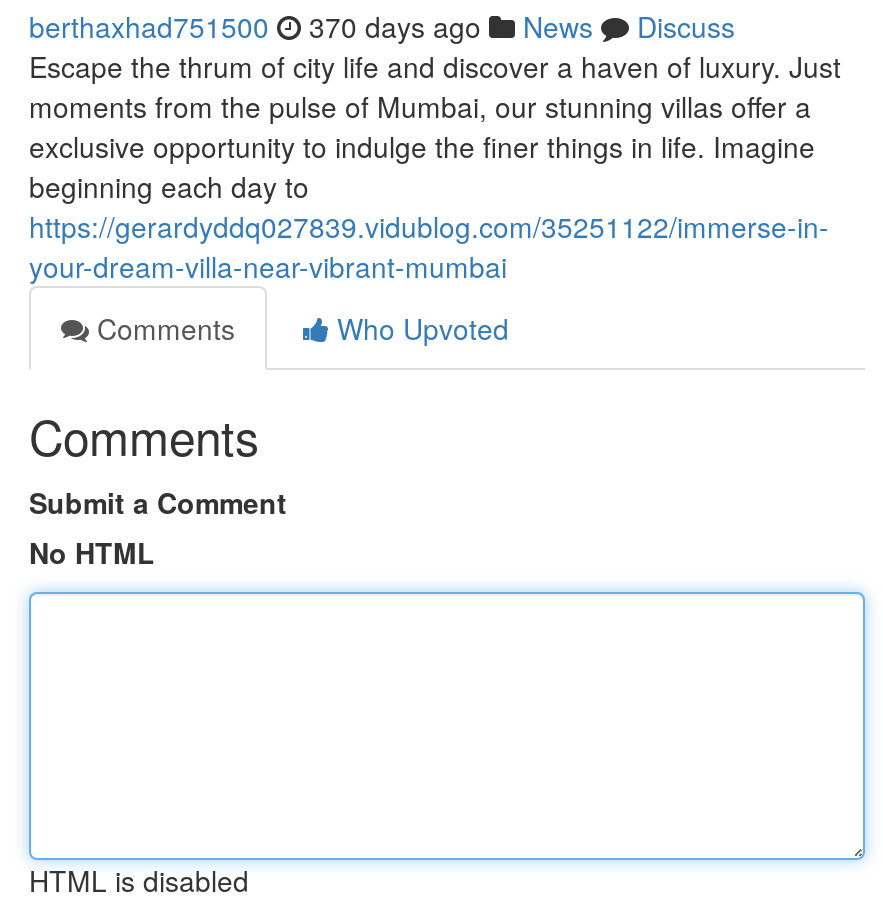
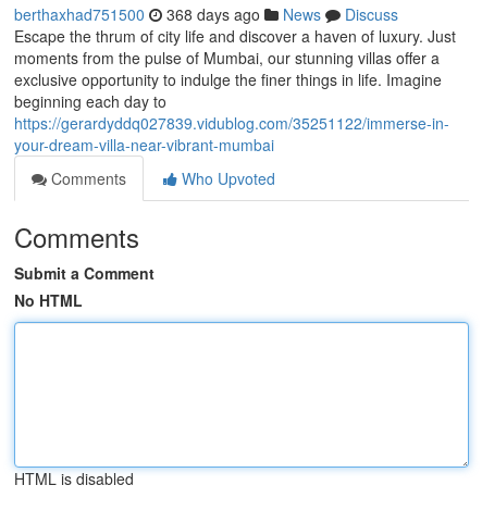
[29,6,735,46] berthaxhad751500 370 days ago News Discuss -> [14,3,398,25] berthaxhad751500 368 days ago News Discuss

